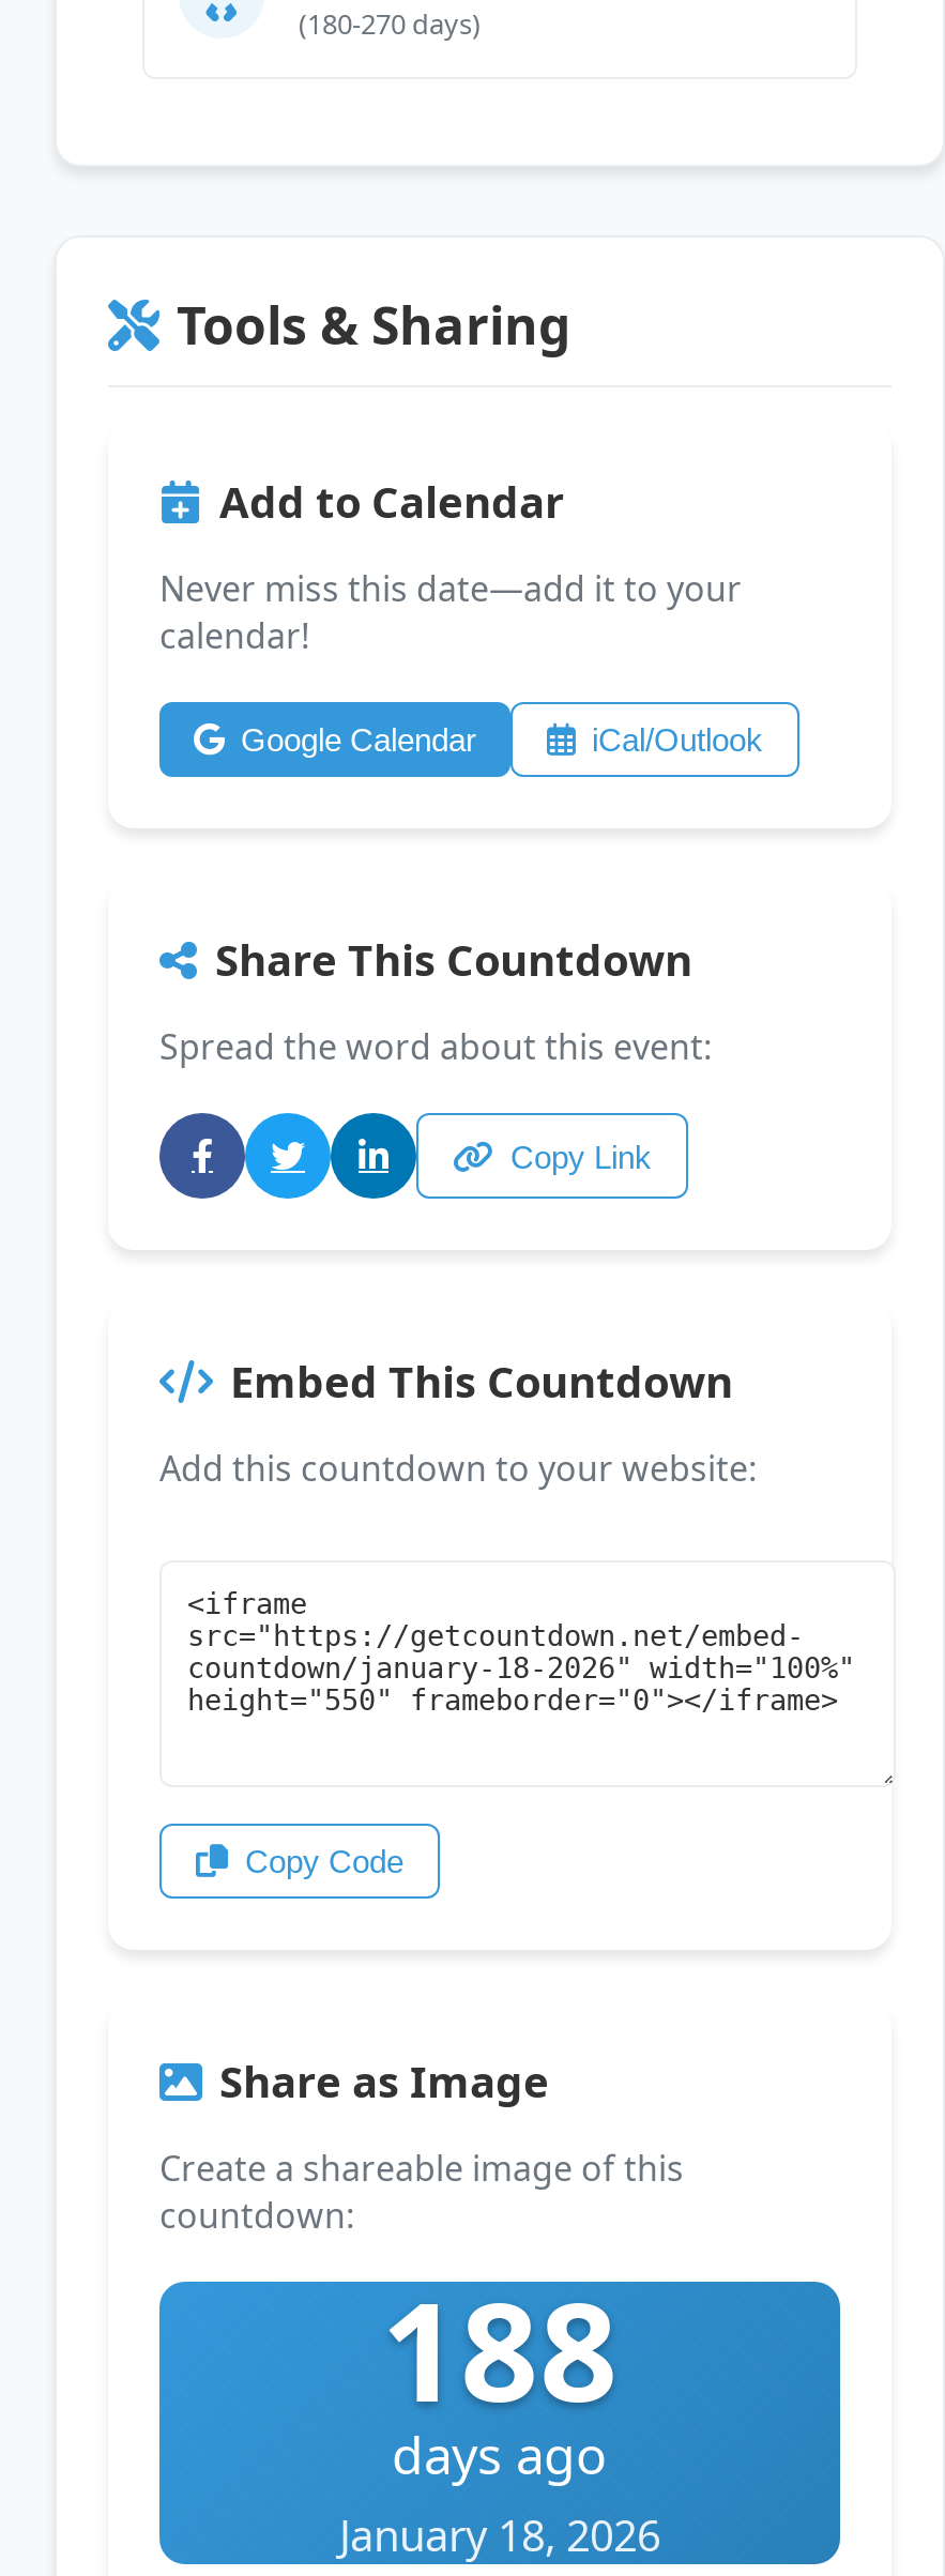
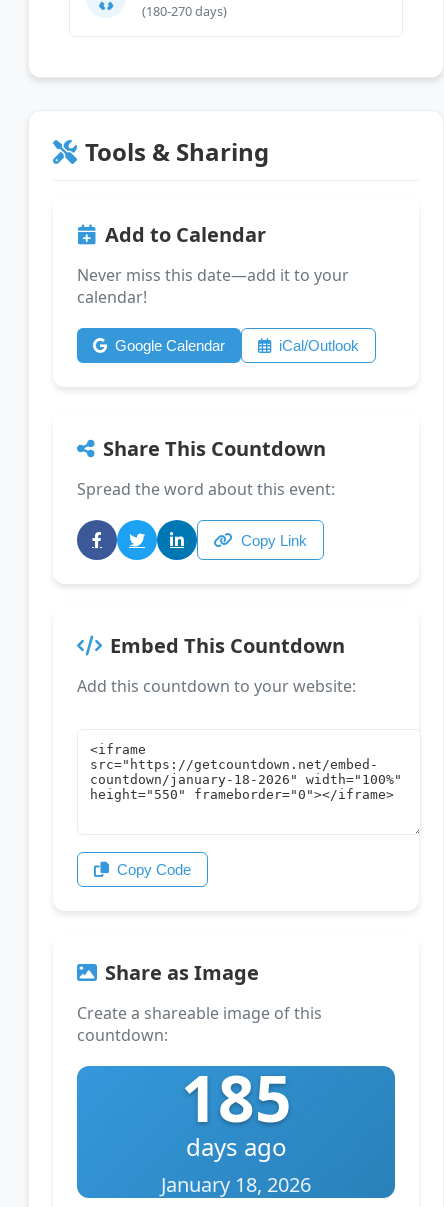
[381,2256,619,2443] 188 -> [180,1054,291,1141] 185

